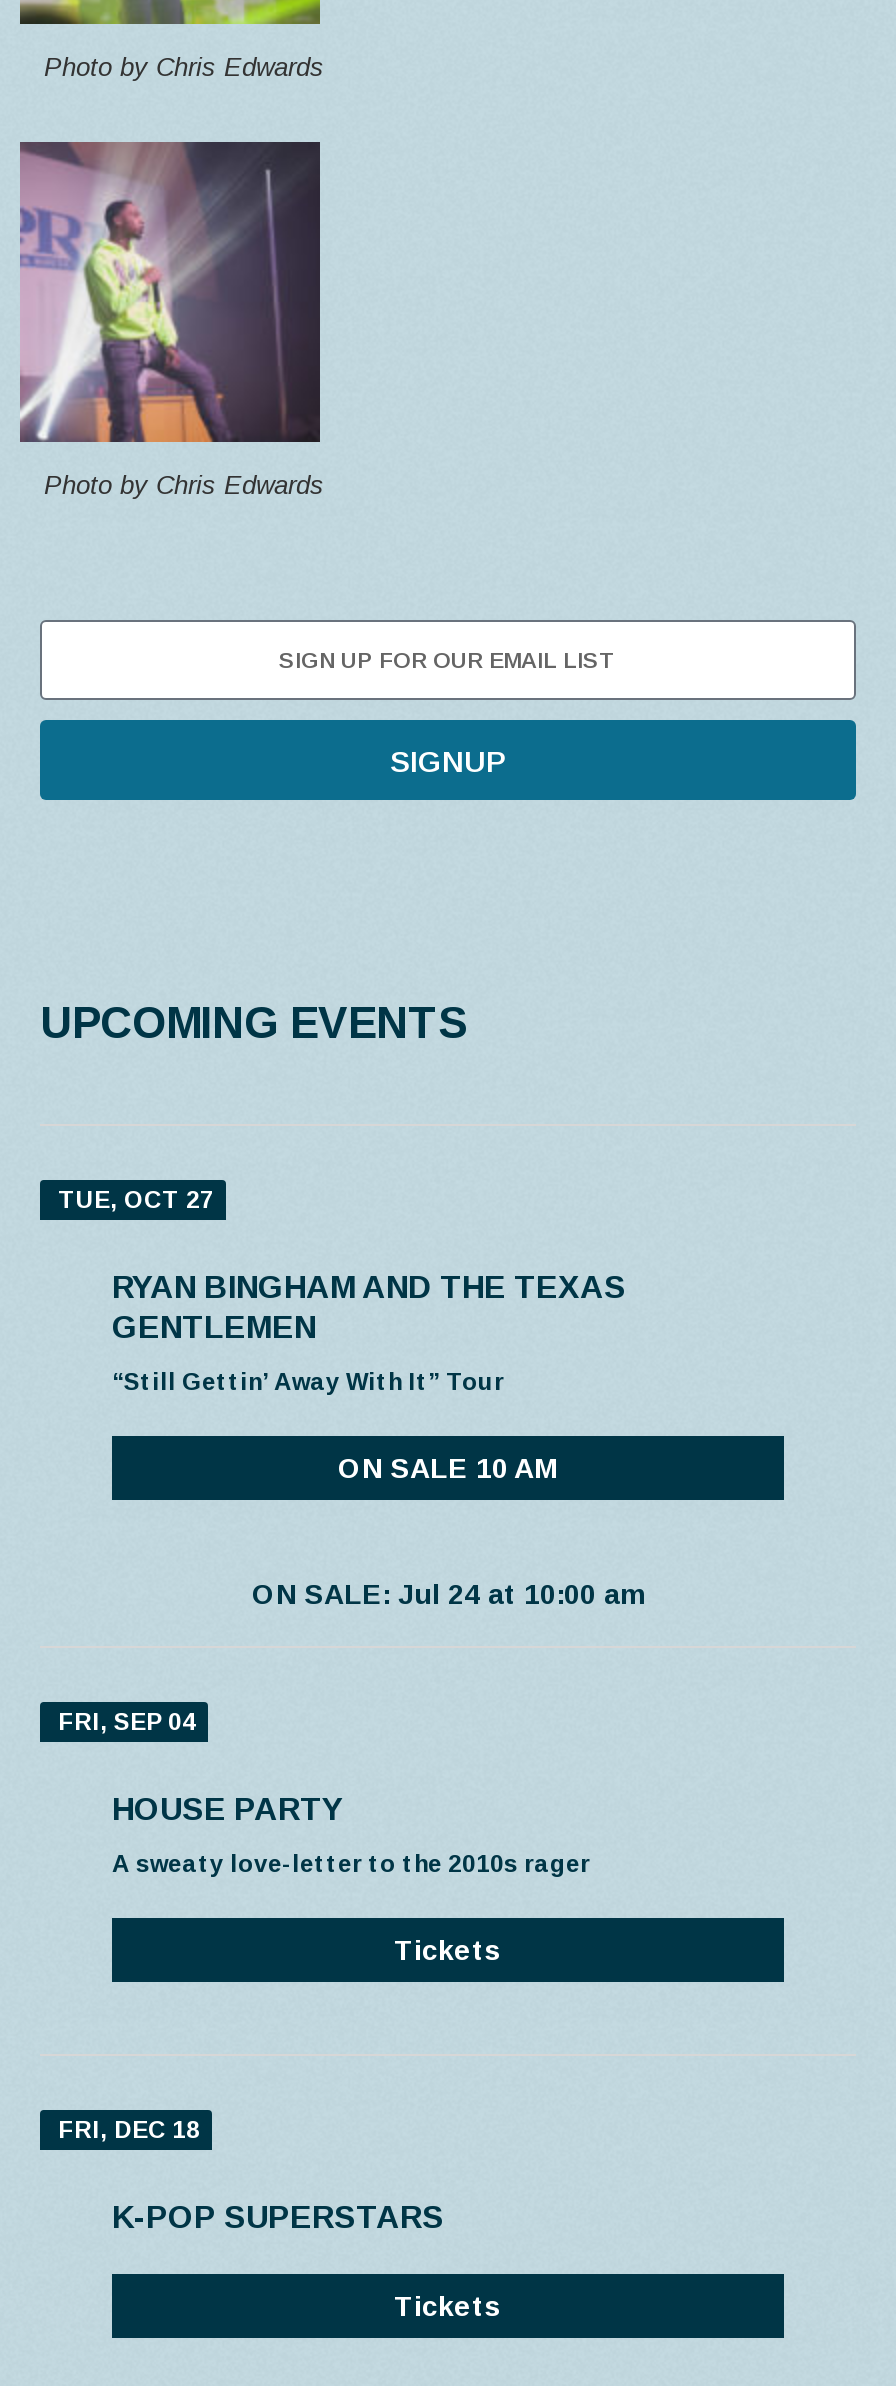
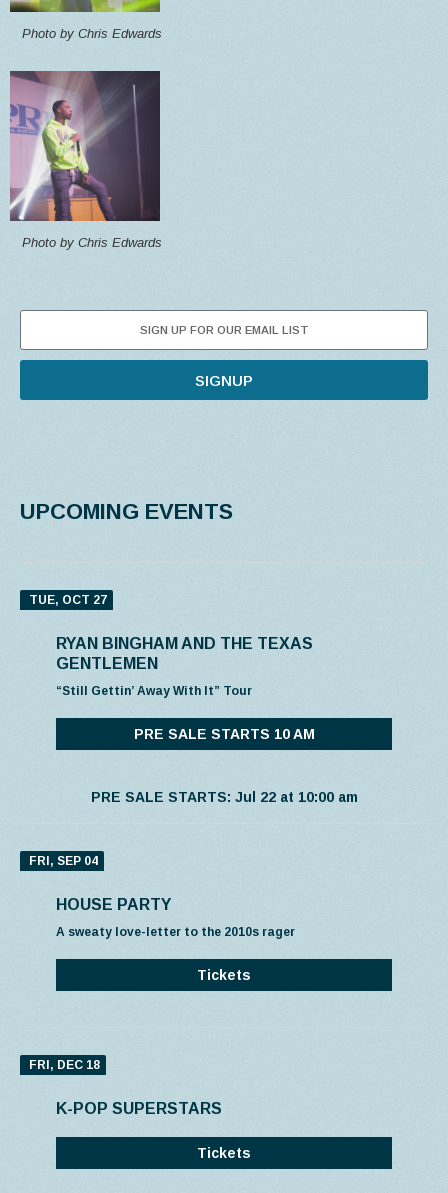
[338,1452,558,1484] ON SALE 10 AM -> [133,726,314,742] PRE SALE STARTS 10 AM
[252,1578,644,1610] ON SALE: Jul 24 at 10:00 am -> [90,789,357,805] PRE SALE STARTS: Jul 22 at 10:00 am

